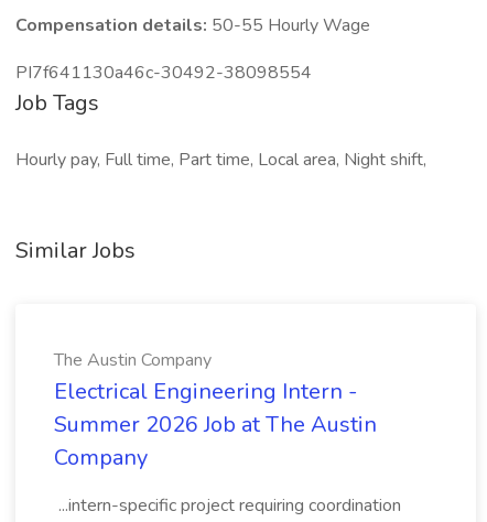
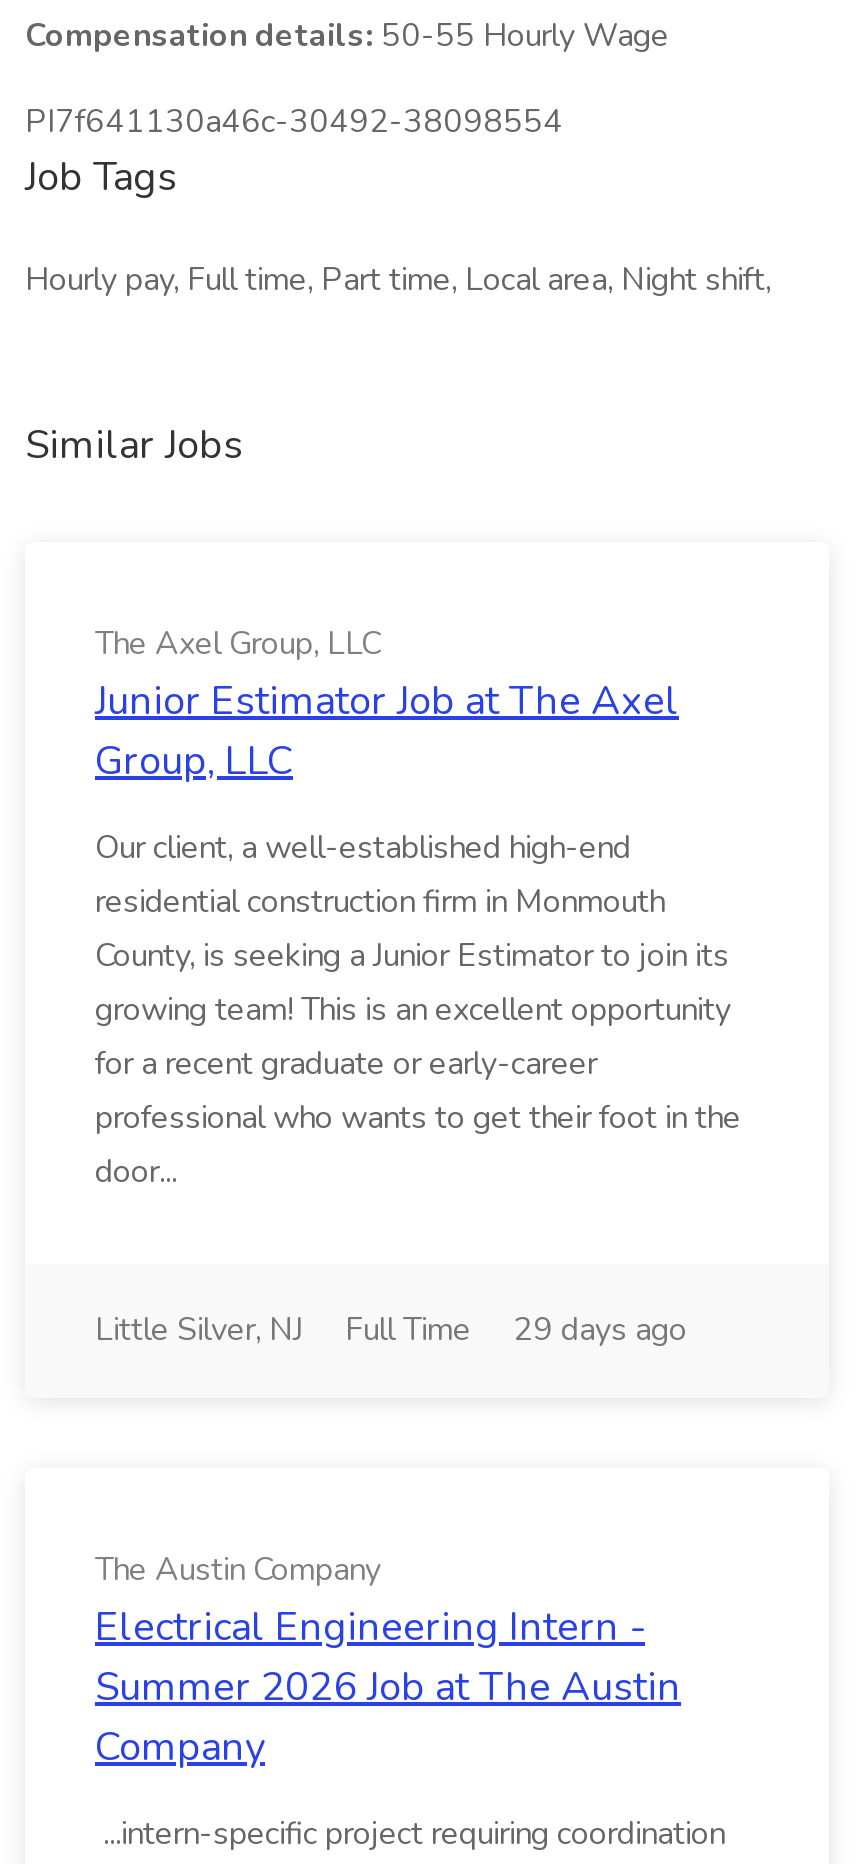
none -> [95,622,741,1194] The Axel Group, LLC | Junior Estimator Job at The Axel | Group, LLC | Our client, a well-established high-end | residential construction firm in Monmouth | County, is seeking a Junior Estimator to join its | growing team! This is an excellent opportunity | for a recent graduate or early-career | professional who wants to get their foot in the | door...
none -> [95,1308,687,1352] Little Silver, NJ | Full Time | 29 days ago

